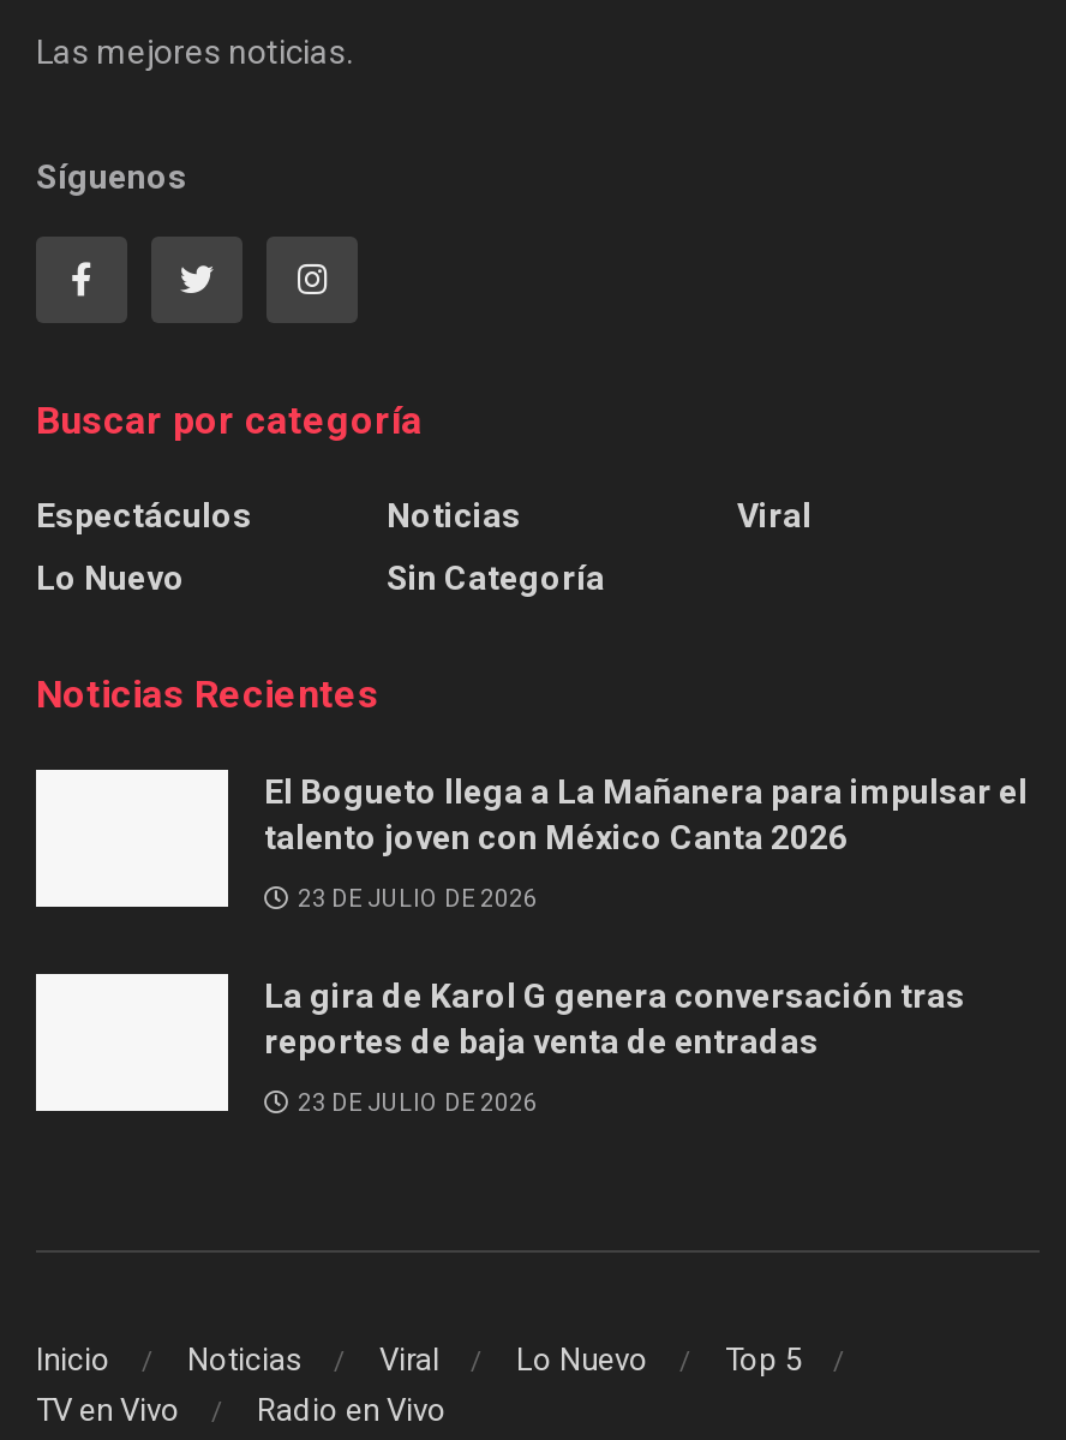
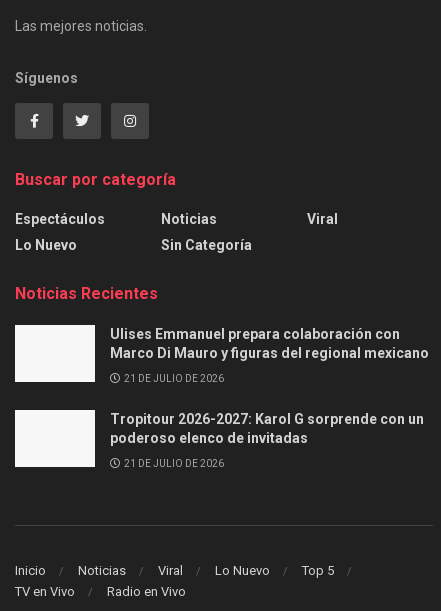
[264,771,1028,855] El Bogueto llega a La Mañanera para impulsar el | talento joven con México Canta 2026 -> [110,325,429,360] Ulises Emmanuel prepara colaboración con | Marco Di Mauro y figuras del regional mexicano
[293,884,538,910] 23 DE JULIO DE 2026 -> [122,372,224,383] 21 DE JULIO DE 2026
[264,975,965,1059] La gira de Karol G genera conversación tras | reportes de baja venta de entradas -> [110,410,424,445] Tropitour 2026-2027: Karol G sorprende con un | poderoso elenco de invitadas
[293,1088,538,1115] 23 DE JULIO DE 2026 -> [122,457,224,468] 21 DE JULIO DE 2026

